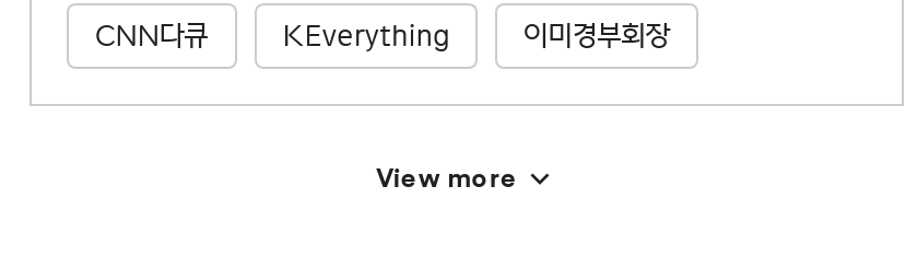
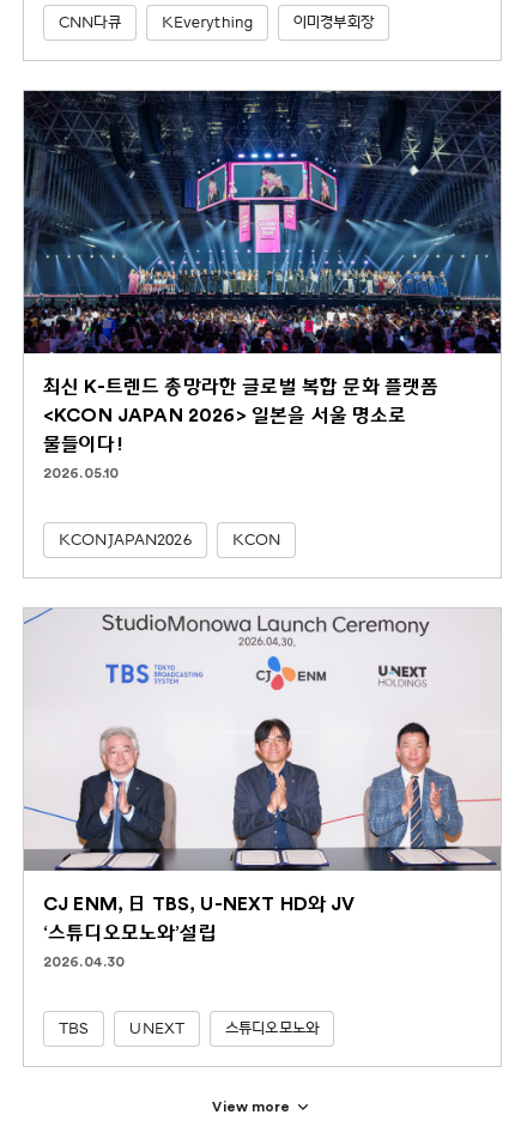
none -> [23,90,502,480] [image] | 최신 K-트렌드 총망라한 글로벌 복합 문화 플랫폼 | <KCON JAPAN 2026> 일본을 서울 명소로 | 물들이다! | 2026.05.10
none -> [23,607,502,969] [image] | CJ ENM, 日 TBS, U-NEXT HD와 JV | ‘스튜디오모노와’설립 | 2026.04.30
none -> [59,531,281,550] KCONJAPAN2026 | KCON
none -> [59,1019,319,1039] TBS | UNEXT | 스튜디오모노와

